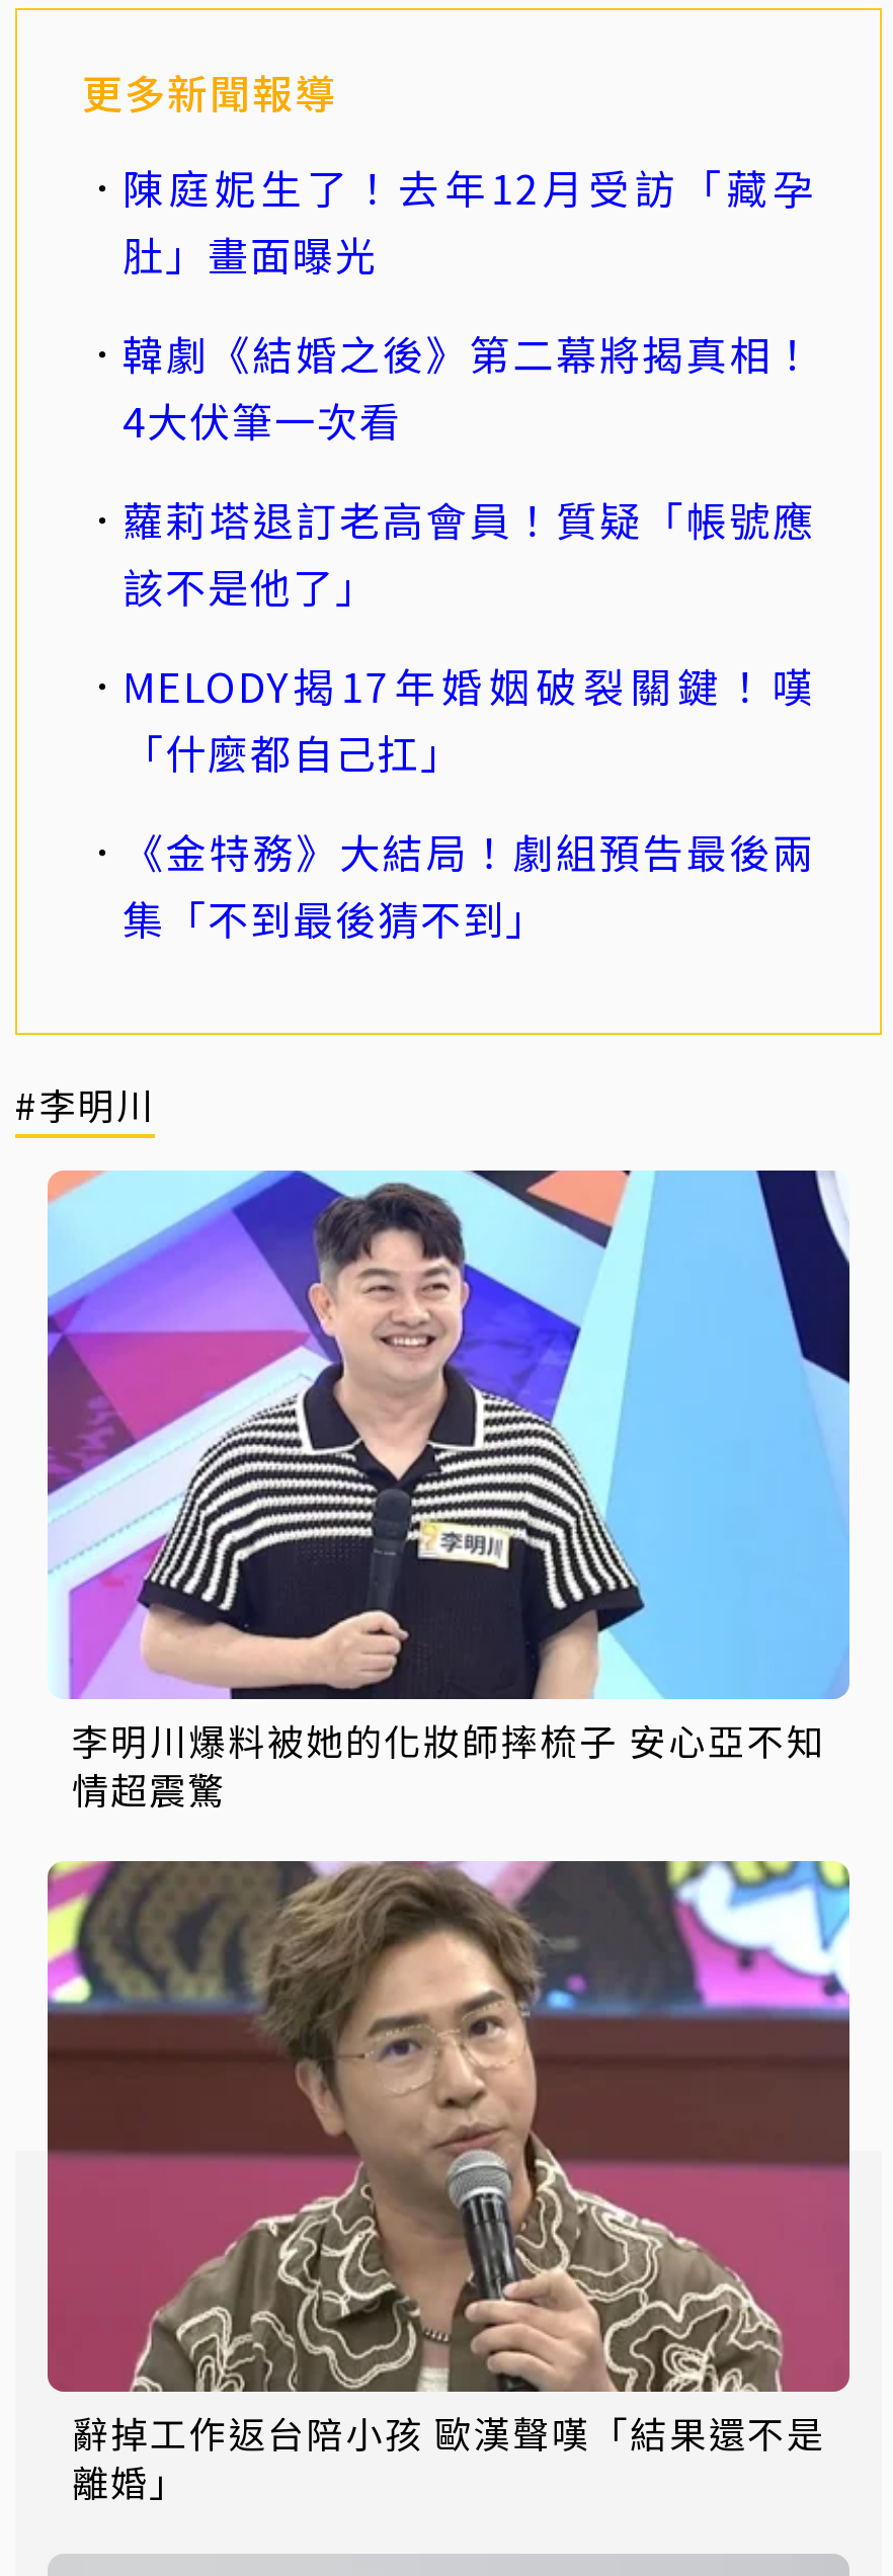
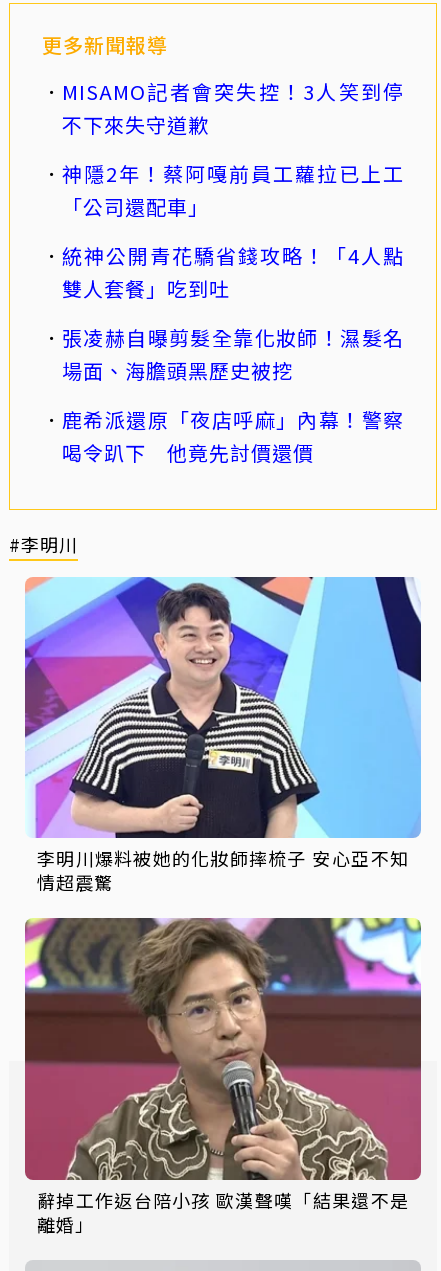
[123,158,815,283] 陳庭妮生了！去年12月受訪「藏孕 | 肚」畫面曝光 -> [62,77,404,139] MISAMO記者會突失控！3人笑到停 | 不下來失守道歉
[123,324,815,449] 韓劇《結婚之後》第二幕將揭真相！ | 4大伏筆一次看 -> [62,159,404,221] 神隱2年！蔡阿嘎前員工蘿拉已上工 | 「公司還配車」
[123,490,815,615] 蘿莉塔退訂老高會員！質疑「帳號應 | 該不是他了」 -> [62,241,404,303] 統神公開青花驕省錢攻略！「4人點 | 雙人套餐」吃到吐
[123,656,815,781] MELODY揭17年婚姻破裂關鍵！嘆 | 「什麼都自己扛」 -> [62,323,404,385] 張凌赫自曝剪髮全靠化妝師！濕髮名 | 場面、海膽頭黑歷史被挖
[123,822,815,947] 《金特務》大結局！劇組預告最後兩 | 集「不到最後猜不到」 -> [62,405,404,467] 鹿希派還原「夜店呼麻」內幕！警察 | 喝令趴下 他竟先討價還價

